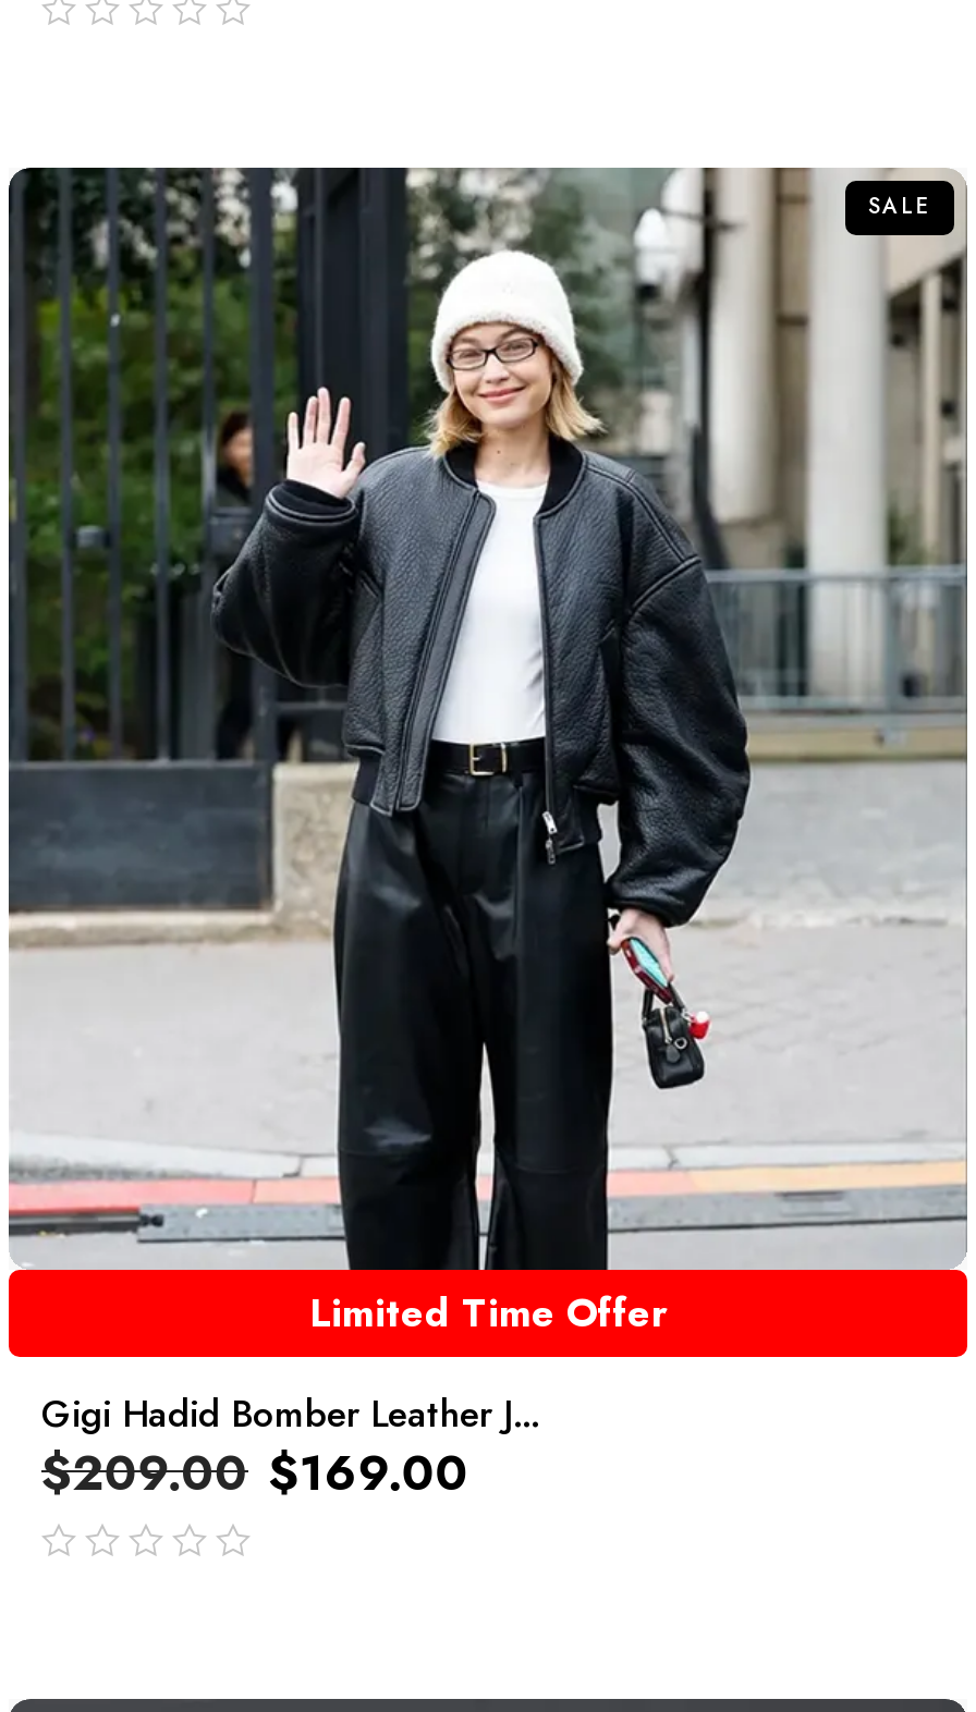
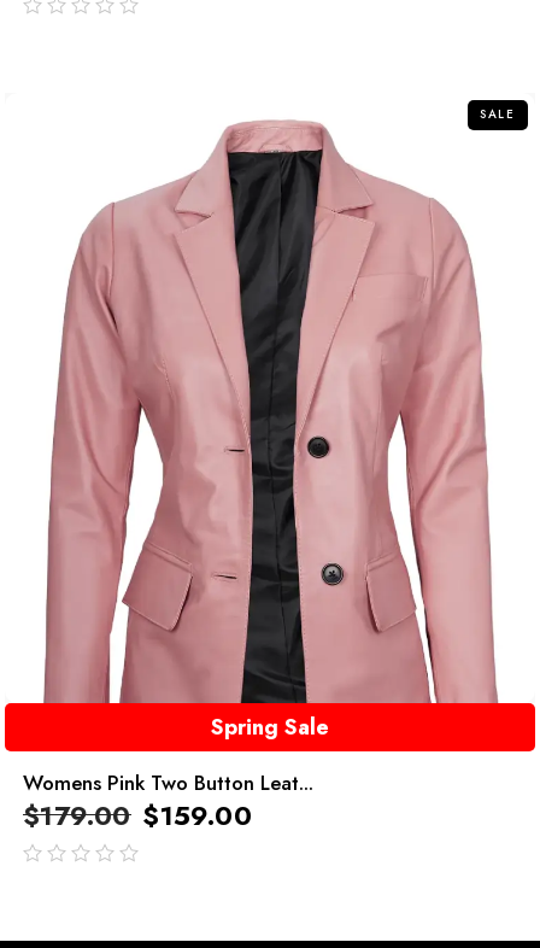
[7,166,969,1342] [image] | Limited Time Offer -> [5,93,535,743] [image] | Spring Sale
[41,1387,538,1507] Gigi Hadid Bomber Leather J... | $209.00 $169.00 -> [23,768,313,835] Womens Pink Two Button Leat... | $179.00 $159.00

